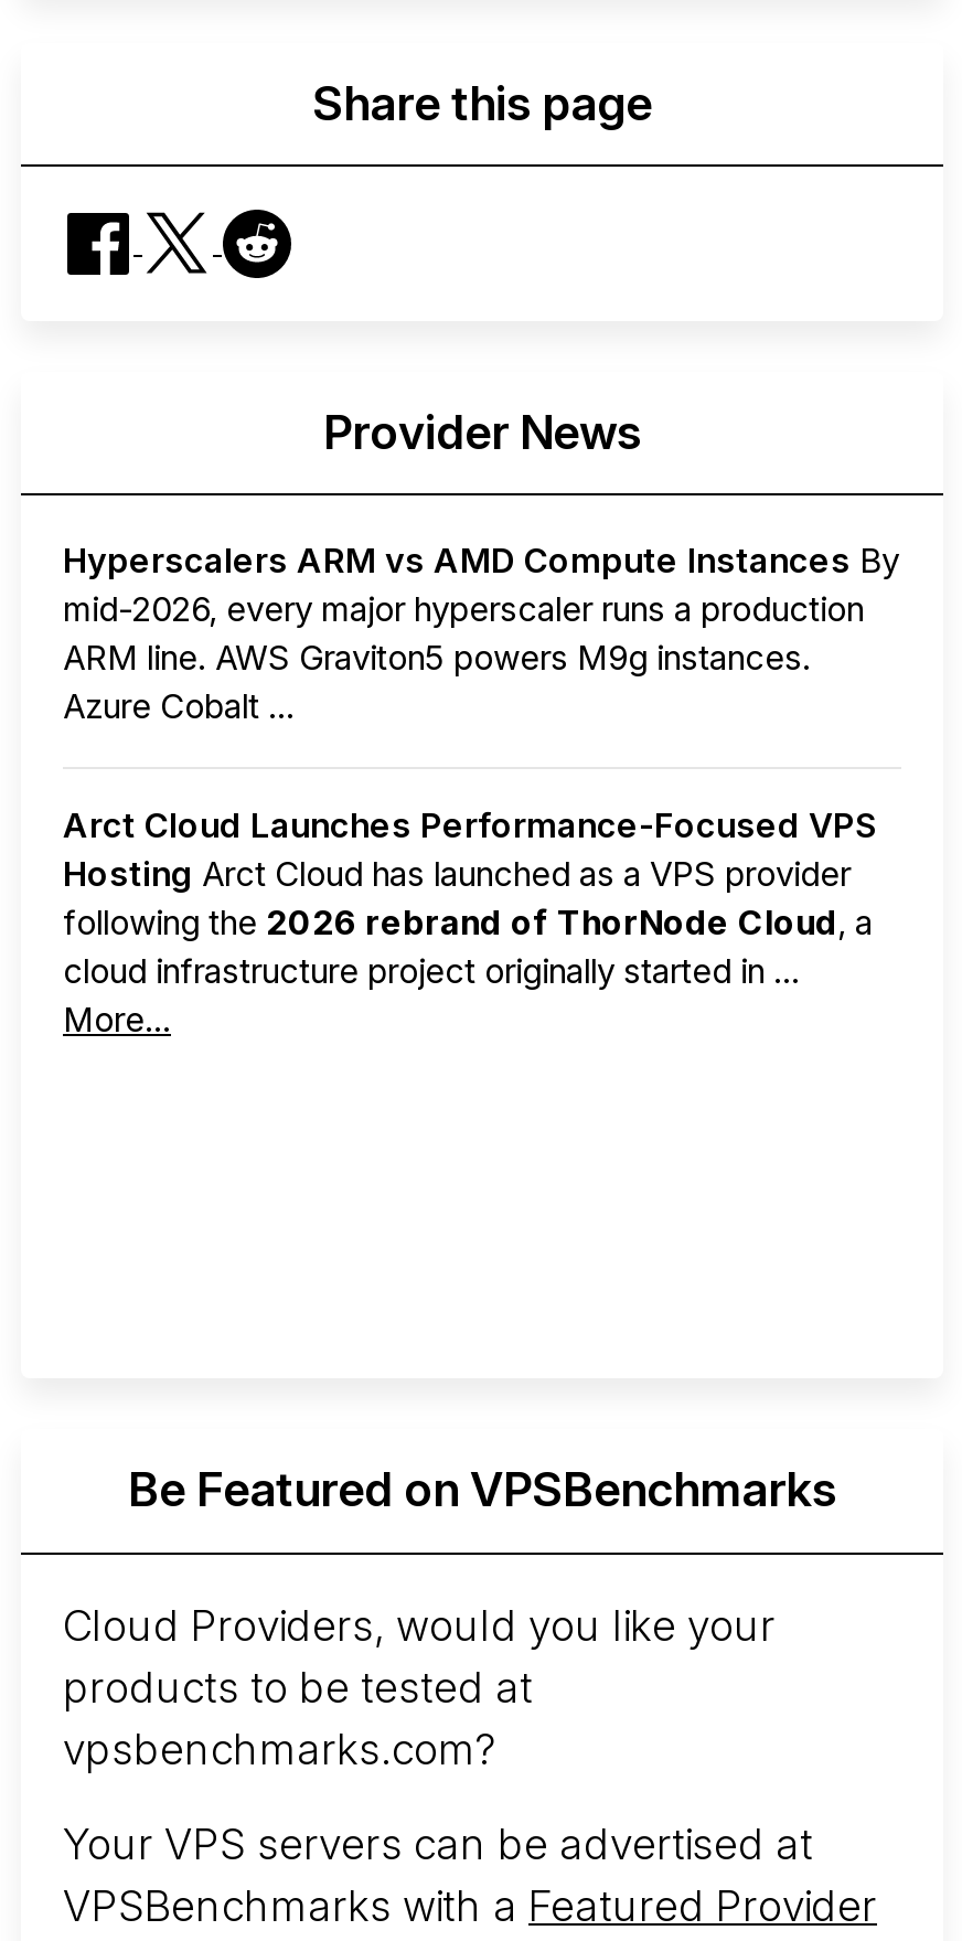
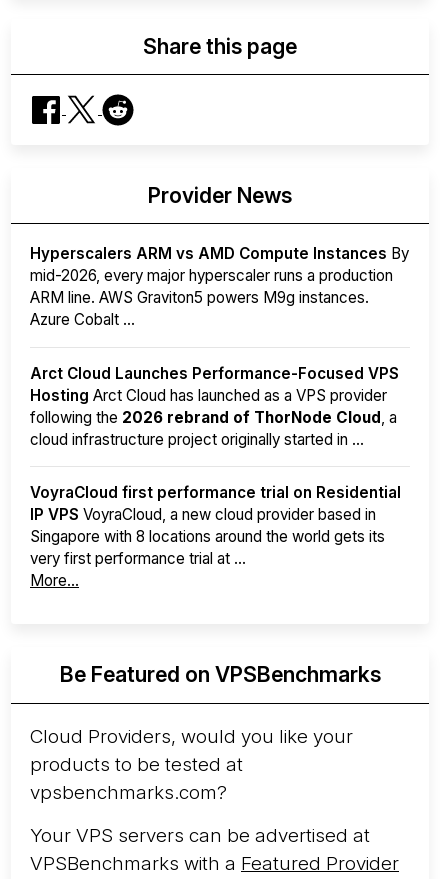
none -> [30,483,401,568] VoyraCloud first performance trial on Residential | IP VPS VoyraCloud, a new cloud provider based in | Singapore with 8 locations around the world gets its | very first performance trial at ...
moved [63,998,171,1040] -> [30,571,79,590]: More...

